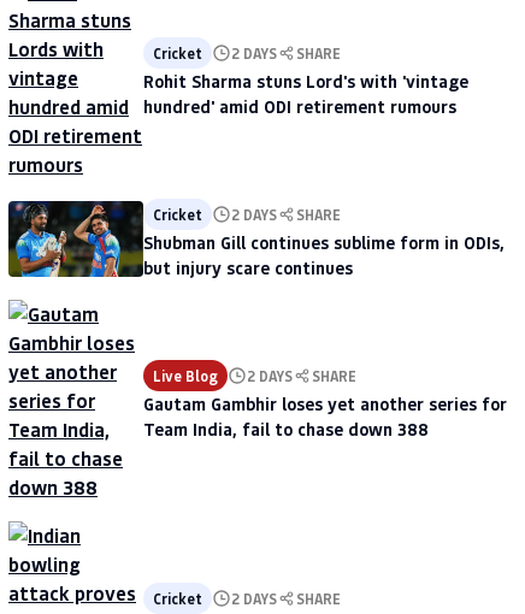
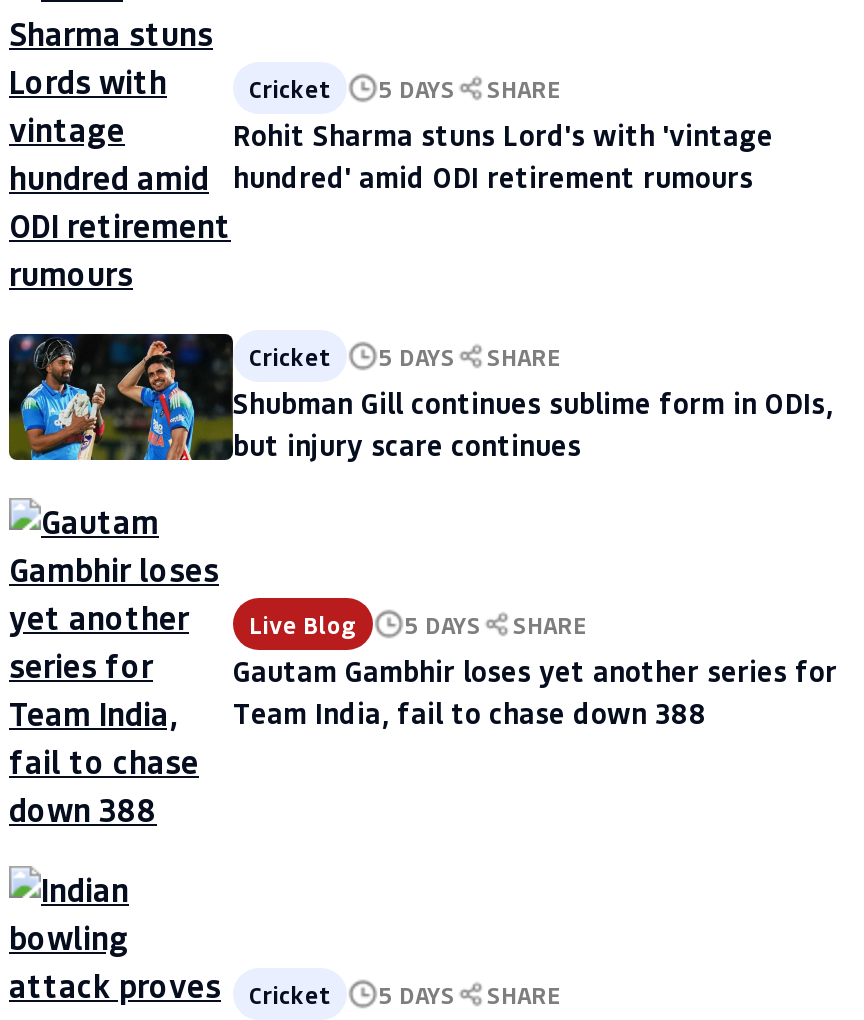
[153,43,341,62] Cricket 2 DAYS SHARE -> [249,72,561,104] Cricket 5 DAYS SHARE
[153,205,341,224] Cricket 2 DAYS SHARE -> [249,340,561,372] Cricket 5 DAYS SHARE
[153,366,356,385] Live Blog 2 DAYS SHARE -> [249,608,587,640] Live Blog 5 DAYS SHARE
[153,589,341,608] Cricket 2 DAYS SHARE -> [249,979,561,1011] Cricket 5 DAYS SHARE

